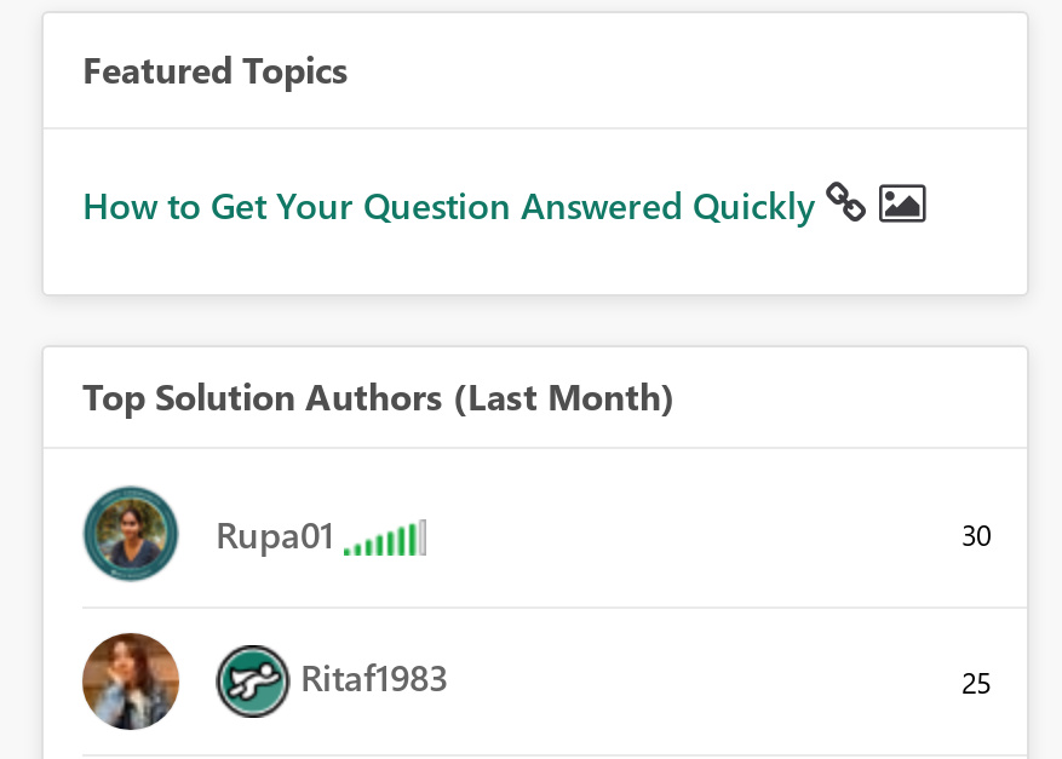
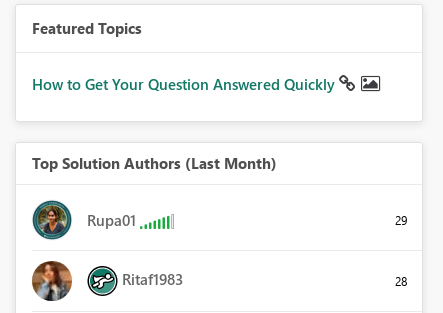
[961,514,991,552] 30 -> [395,212,407,228] 29
[961,661,991,700] 25 -> [395,273,407,289] 28

